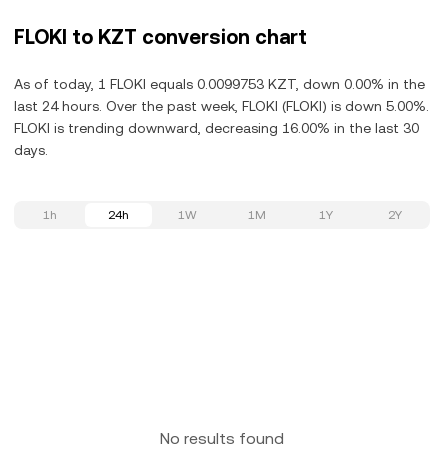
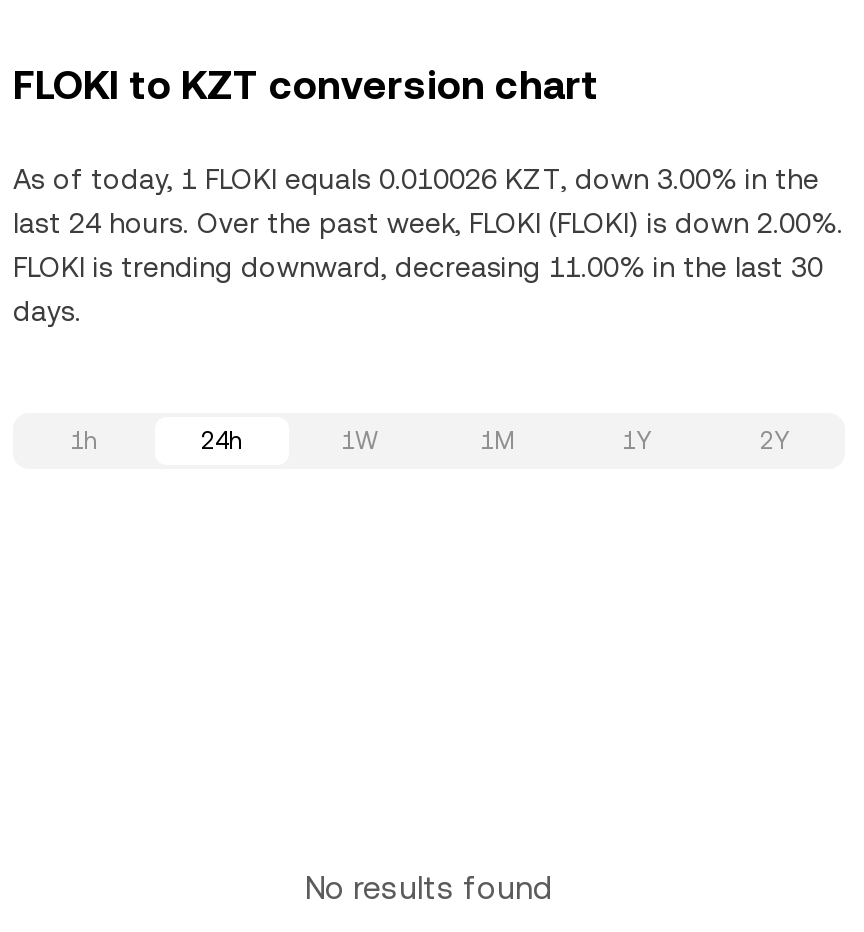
[14,76,425,92] As of today, 1 FLOKI equals 0.0099753 KZT, down 0.00% in the -> [13,163,819,195] As of today, 1 FLOKI equals 0.010026 KZT, down 3.00% in the
[14,98,429,114] last 24 hours. Over the past week, FLOKI (FLOKI) is down 5.00%. -> [13,207,843,239] last 24 hours. Over the past week, FLOKI (FLOKI) is down 2.00%.
[14,120,419,136] FLOKI is trending downward, decreasing 16.00% in the last 30 -> [13,251,823,283] FLOKI is trending downward, decreasing 11.00% in the last 30

